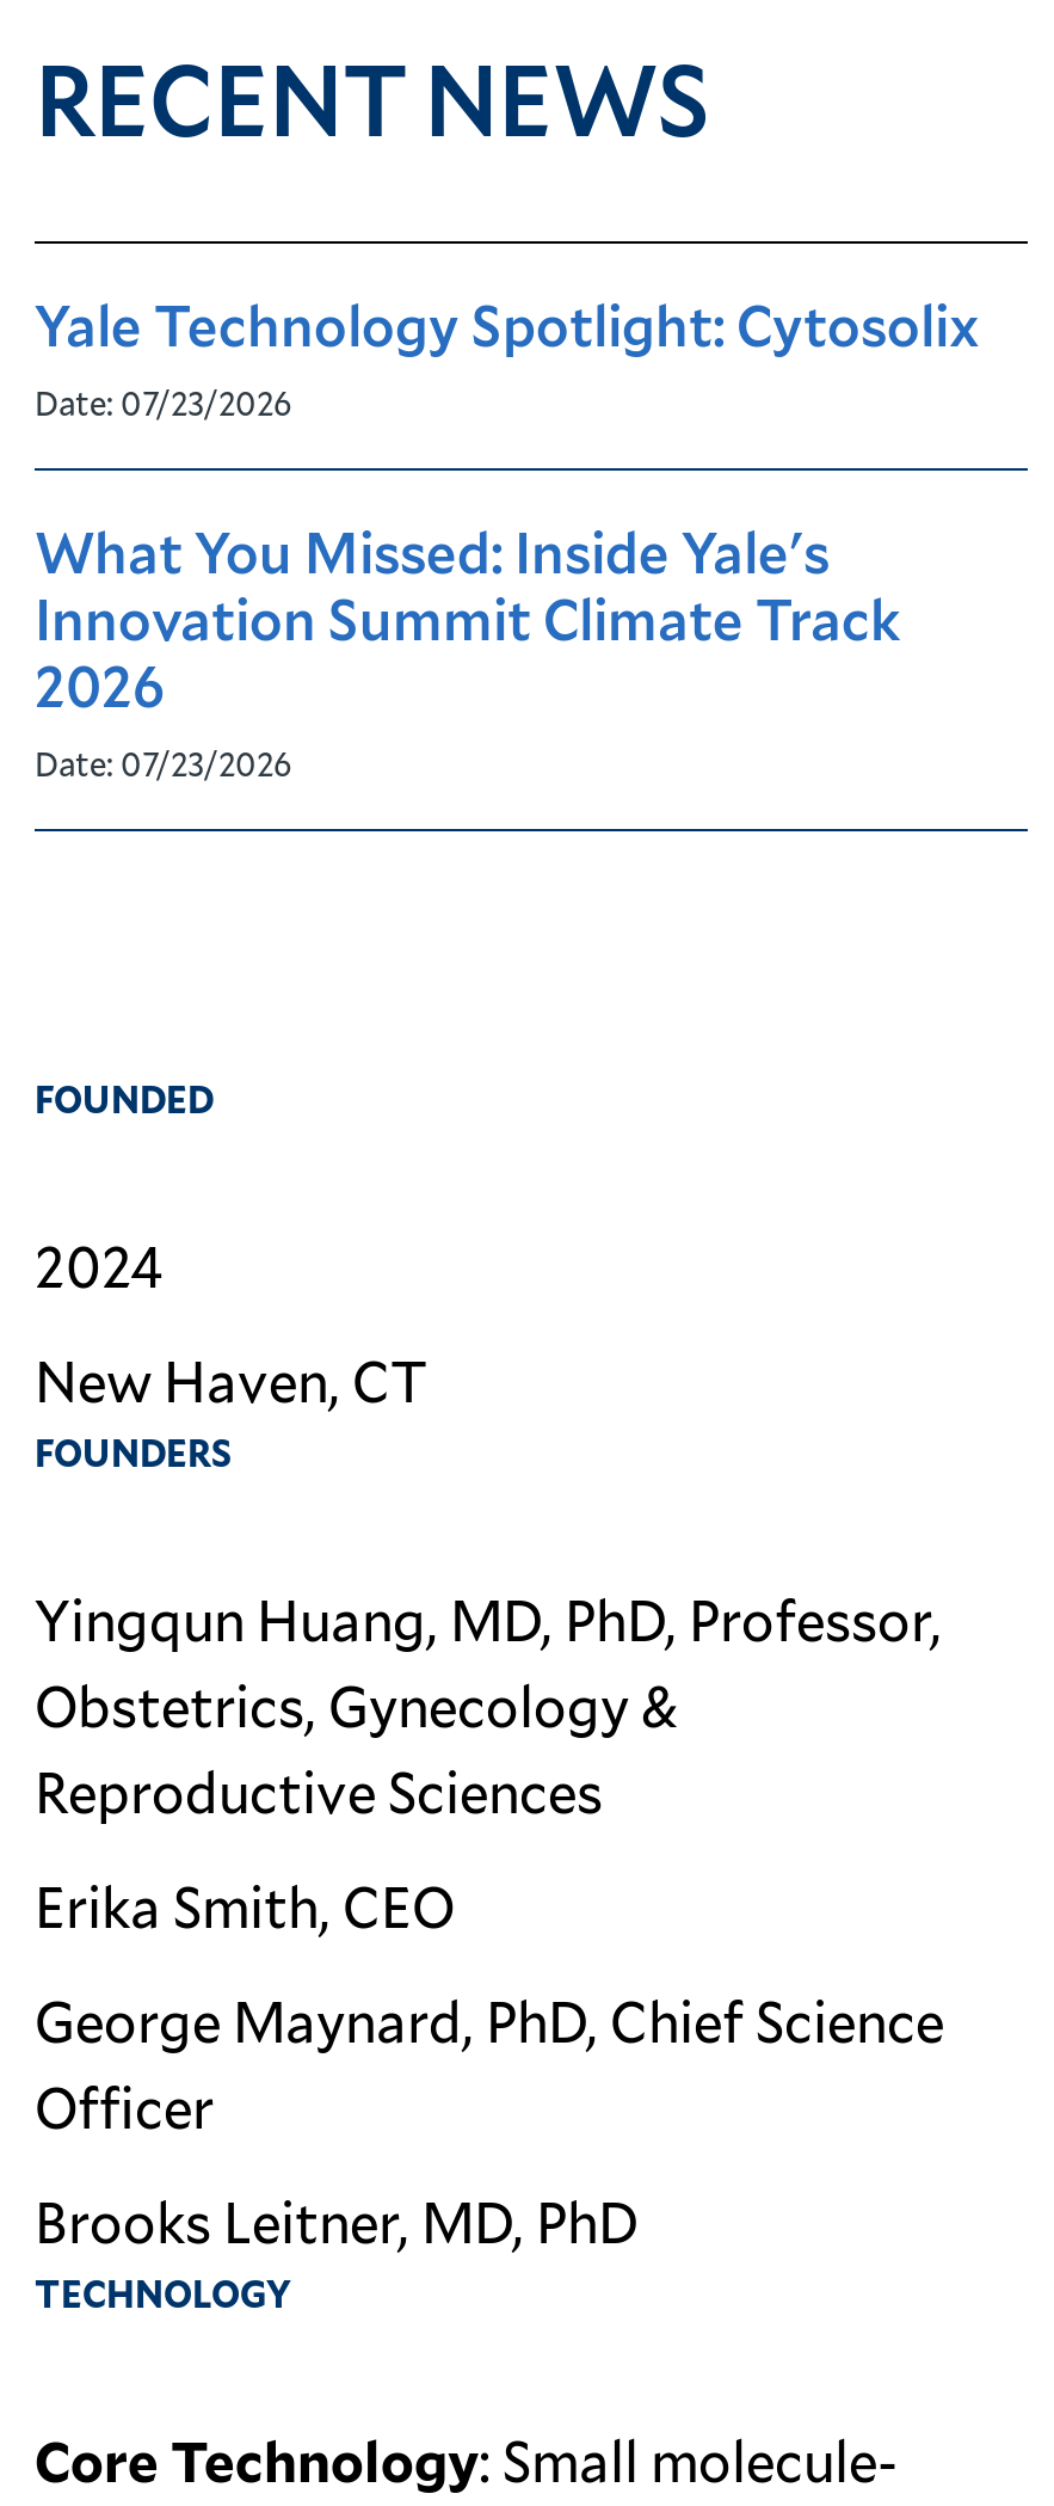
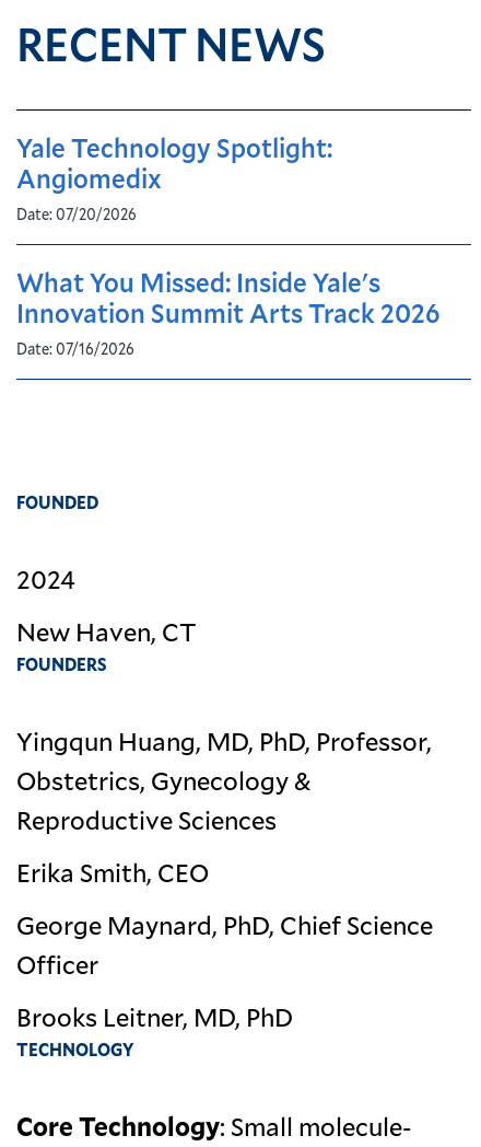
[35,287,980,426] Yale Technology Spotlight: Cytosolix | Date: 07/23/2026 -> [16,131,332,225] Yale Technology Spotlight: | Angiomedix | Date: 07/20/2026
moved [35,514,830,591] -> [16,265,380,300]: What You Missed: Inside Yale's
[35,581,901,787] Innovation Summit Climate Track | 2026 | Date: 07/23/2026 -> [16,296,441,359] Innovation Summit Arts Track 2026 | Date: 07/16/2026

